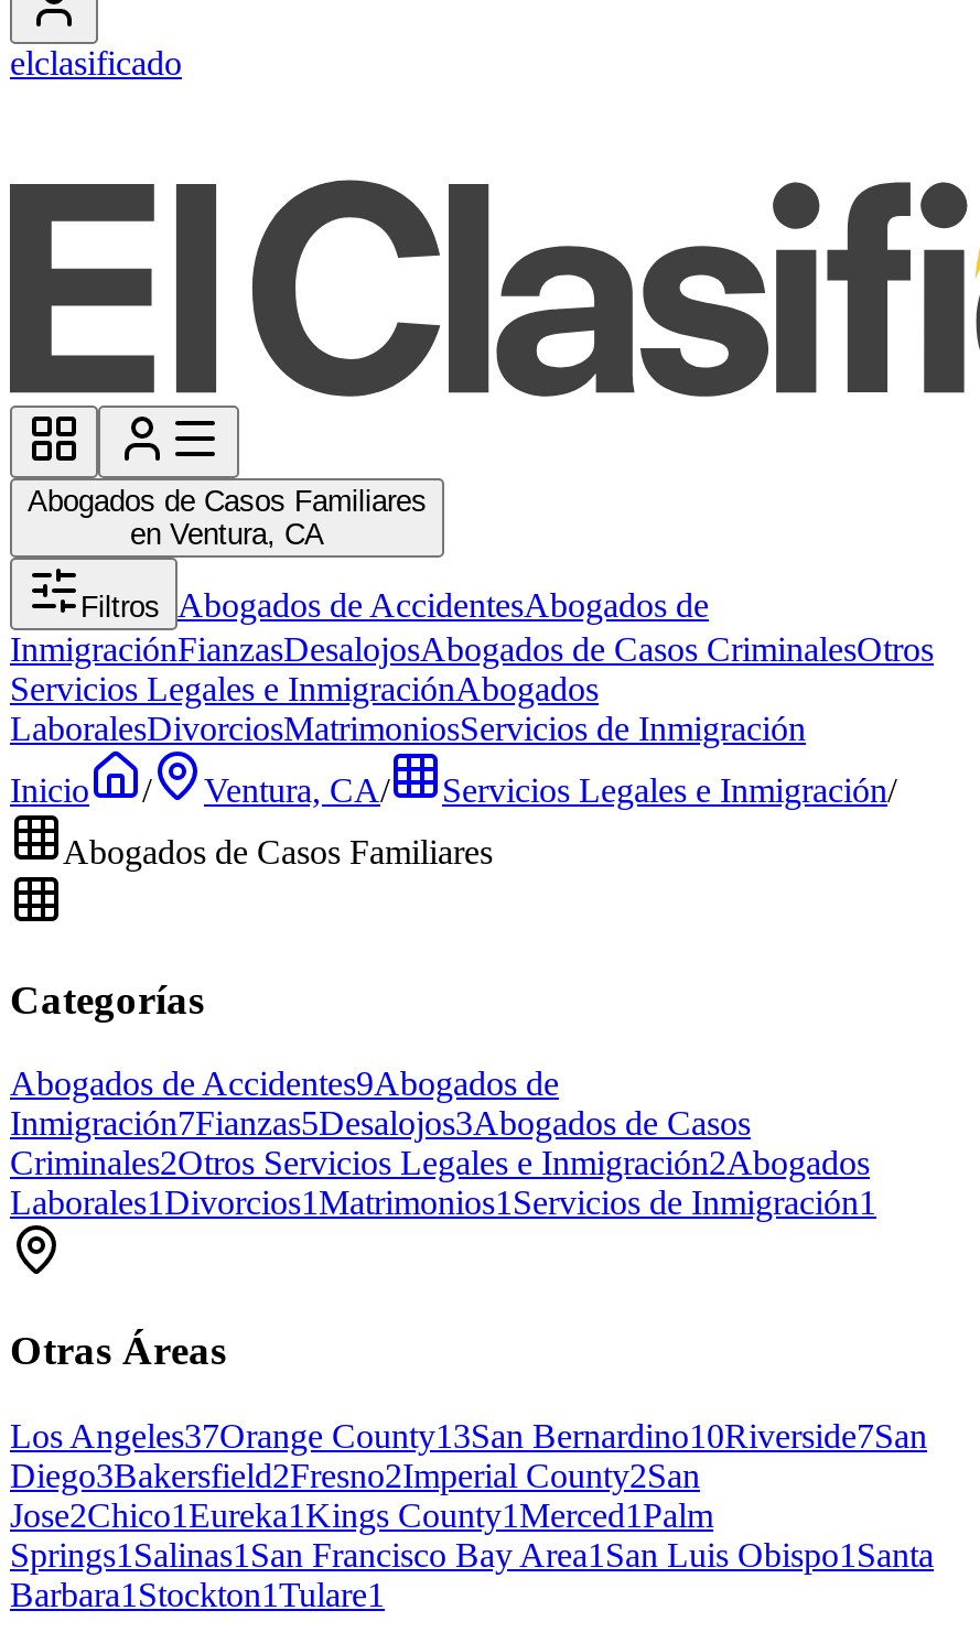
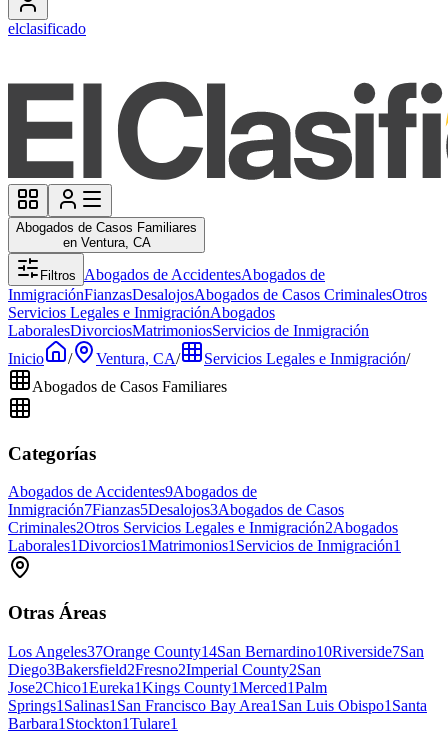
[10,1417,927,1454] Los Angeles37Orange County13San Bernardino10Riverside7San -> [8,643,424,660] Los Angeles37Orange County14San Bernardino10Riverside7San

